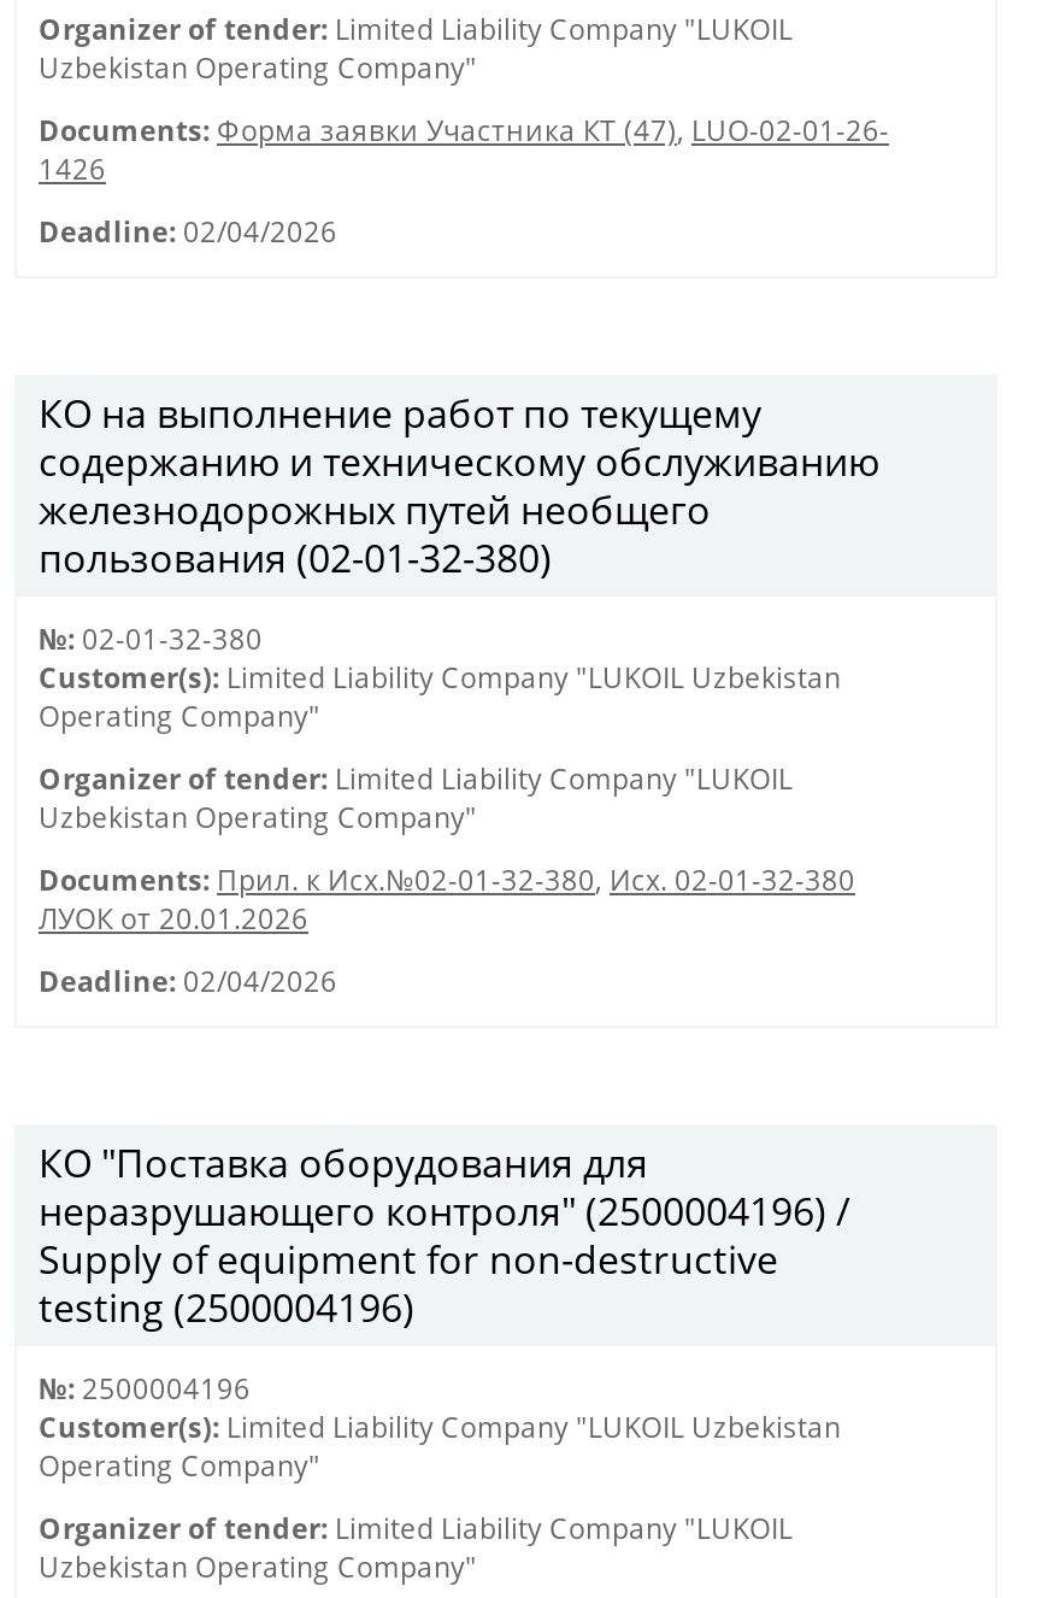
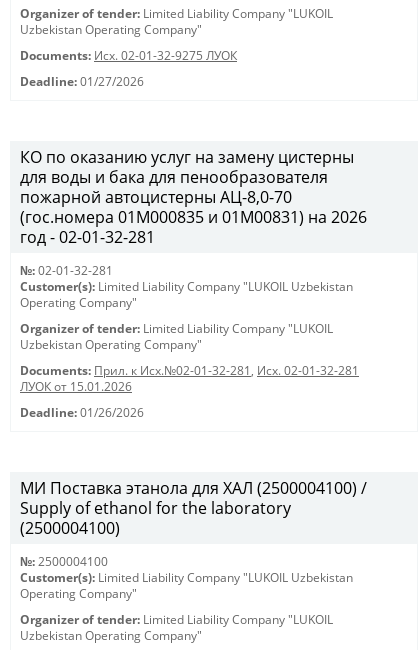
[39,112,889,187] Documents: Форма заявки Участника КТ (47), LUO-02-01-26- | 1426 -> [20,48,237,63] Documents: Исх. 02-01-32-9275 ЛУОК
[39,213,337,249] Deadline: 02/04/2026 -> [20,74,144,89] Deadline: 01/27/2026
[39,387,879,584] КО на выполнение работ по текущему | содержанию и техническому обслуживанию | железнодорожных путей необщего | пользования (02-01-32-380) -> [20,146,367,248] КО по оказанию услуг на замену цистерны | для воды и бака для пенообразователя | пожарной автоцистерны АЦ-8,0-70 | (гос.номера 01М000835 и 01М00831) на 2026 | год - 02-01-32-281
[39,621,263,657] №: 02-01-32-380 -> [20,263,113,278] №: 02-01-32-281
[39,862,855,936] Documents: Прил. к Исх.№02-01-32-380, Исх. 02-01-32-380 | ЛУОК от 20.01.2026 -> [20,363,359,394] Documents: Прил. к Исх.№02-01-32-281, Исх. 02-01-32-281 | ЛУОК от 15.01.2026
[39,963,337,999] Deadline: 02/04/2026 -> [20,405,144,420] Deadline: 01/26/2026
[39,1136,850,1334] КО "Поставка оборудования для | неразрушающего контроля" (2500004196) / | Supply of equipment for non-destructive | testing (2500004196) -> [20,477,367,539] МИ Поставка этанола для ХАЛ (2500004100) / | Supply of ethanol for the laboratory | (2500004100)
[39,1370,251,1406] №: 2500004196 -> [20,554,108,569] №: 2500004100

